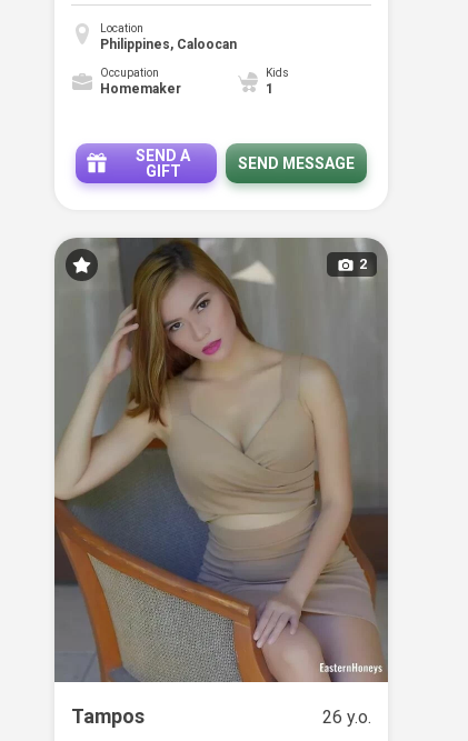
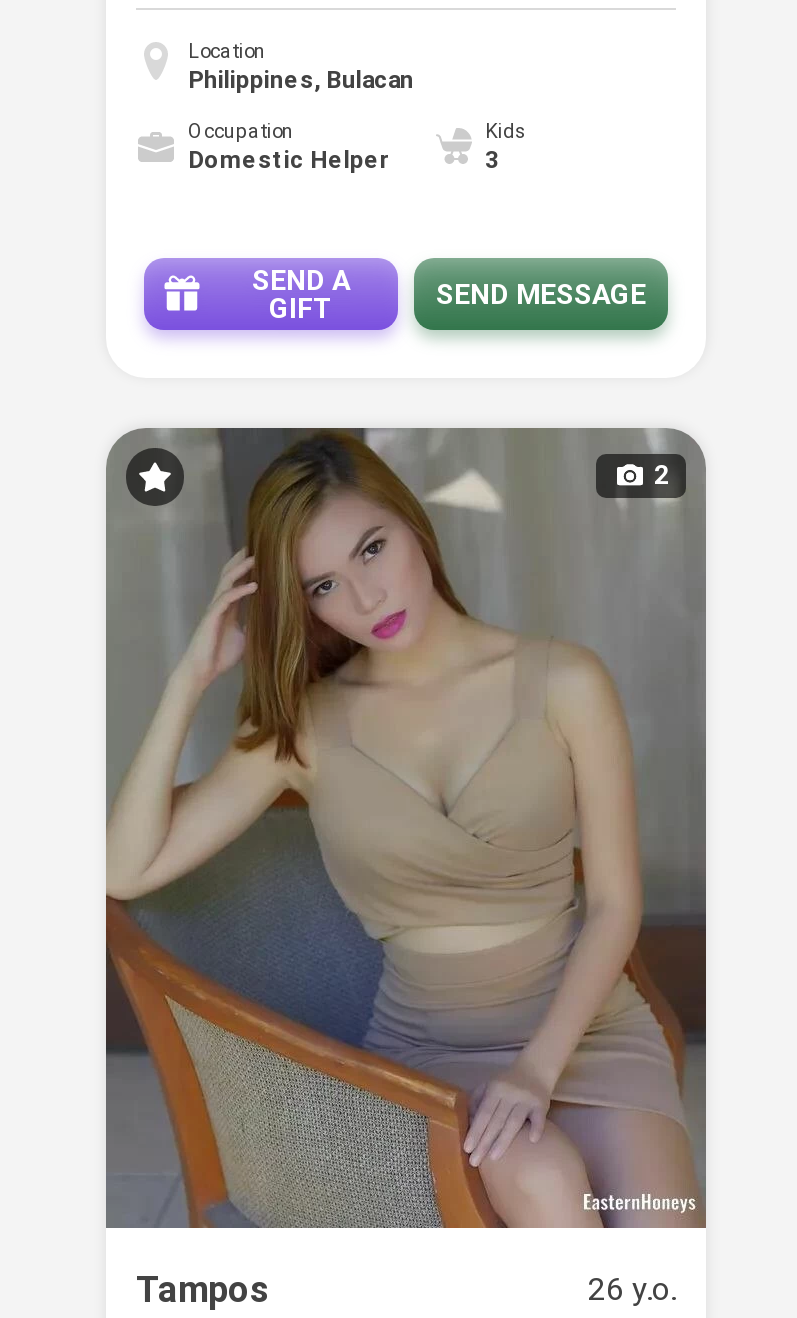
[100,37,237,52] Philippines, Caloocan -> [188,65,414,93] Philippines, Bulacan
[100,81,181,97] Homemaker -> [188,145,390,173] Domestic Helper
[265,81,273,97] 1 -> [485,145,499,173] 3

